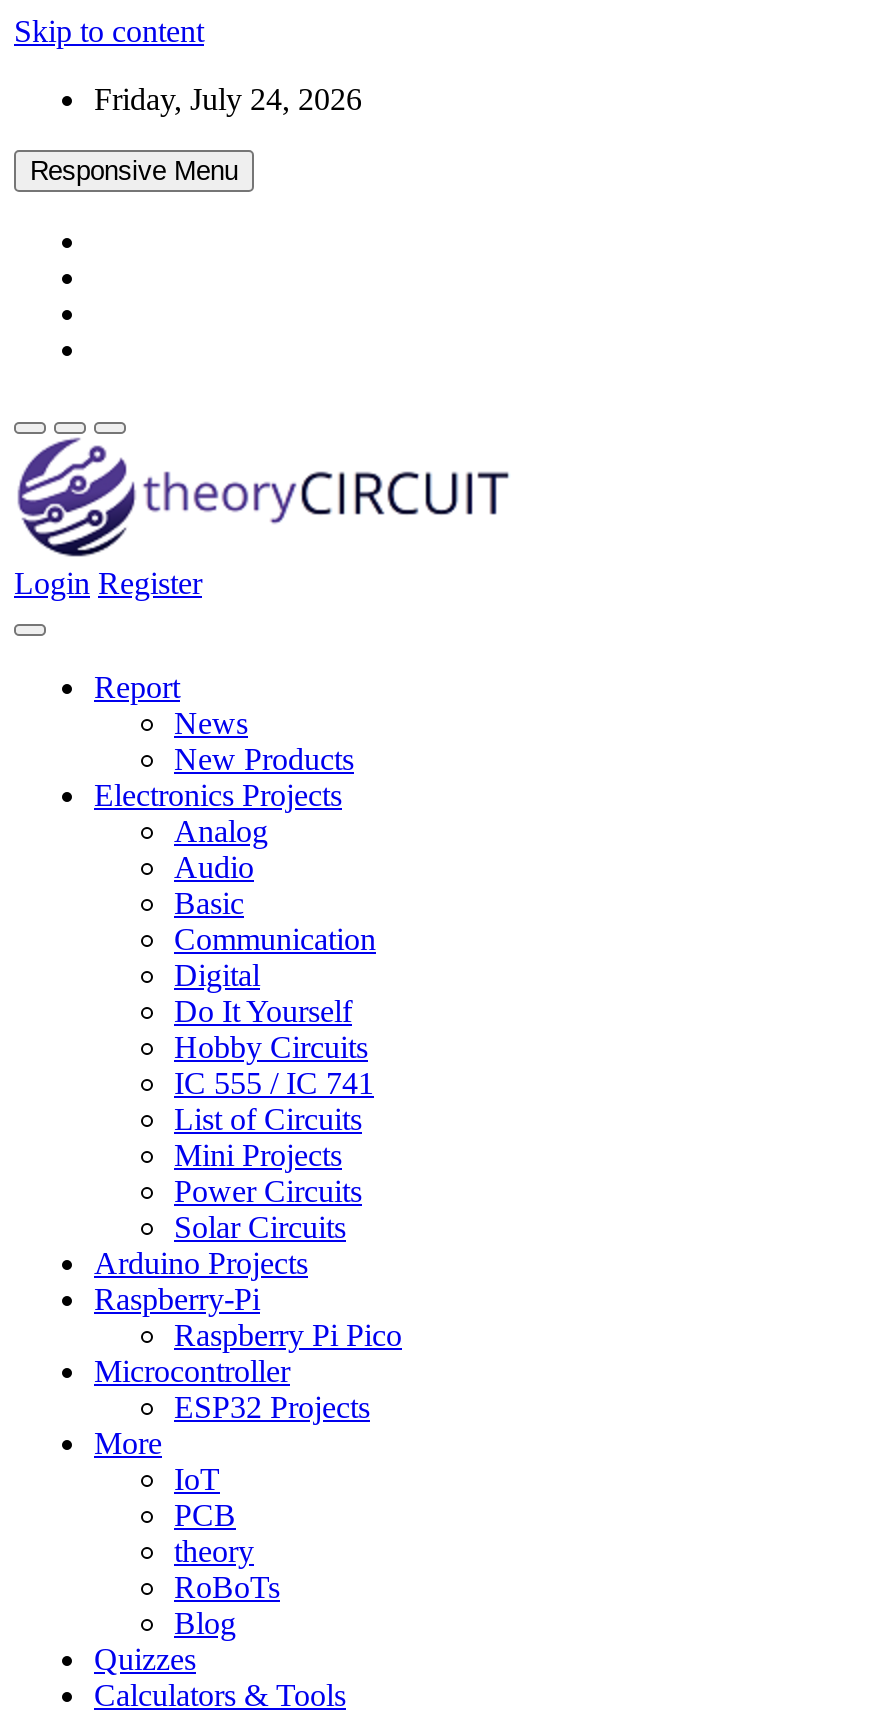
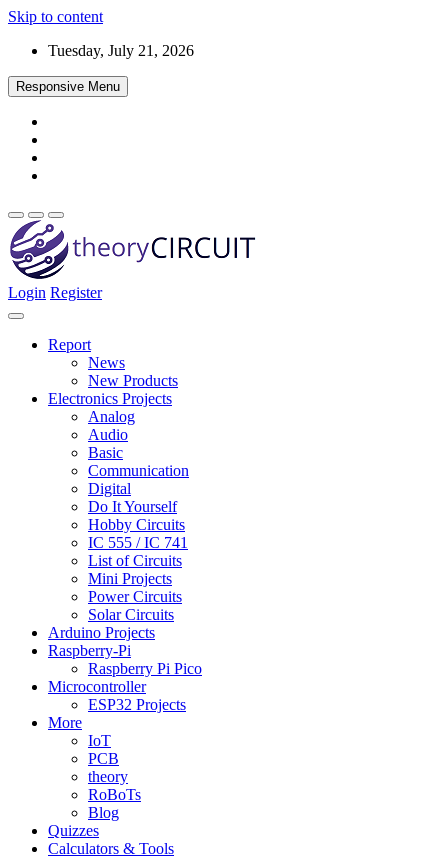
[94,82,362,116] Friday, July 24, 2026 -> [48,42,194,59] Tuesday, July 21, 2026

